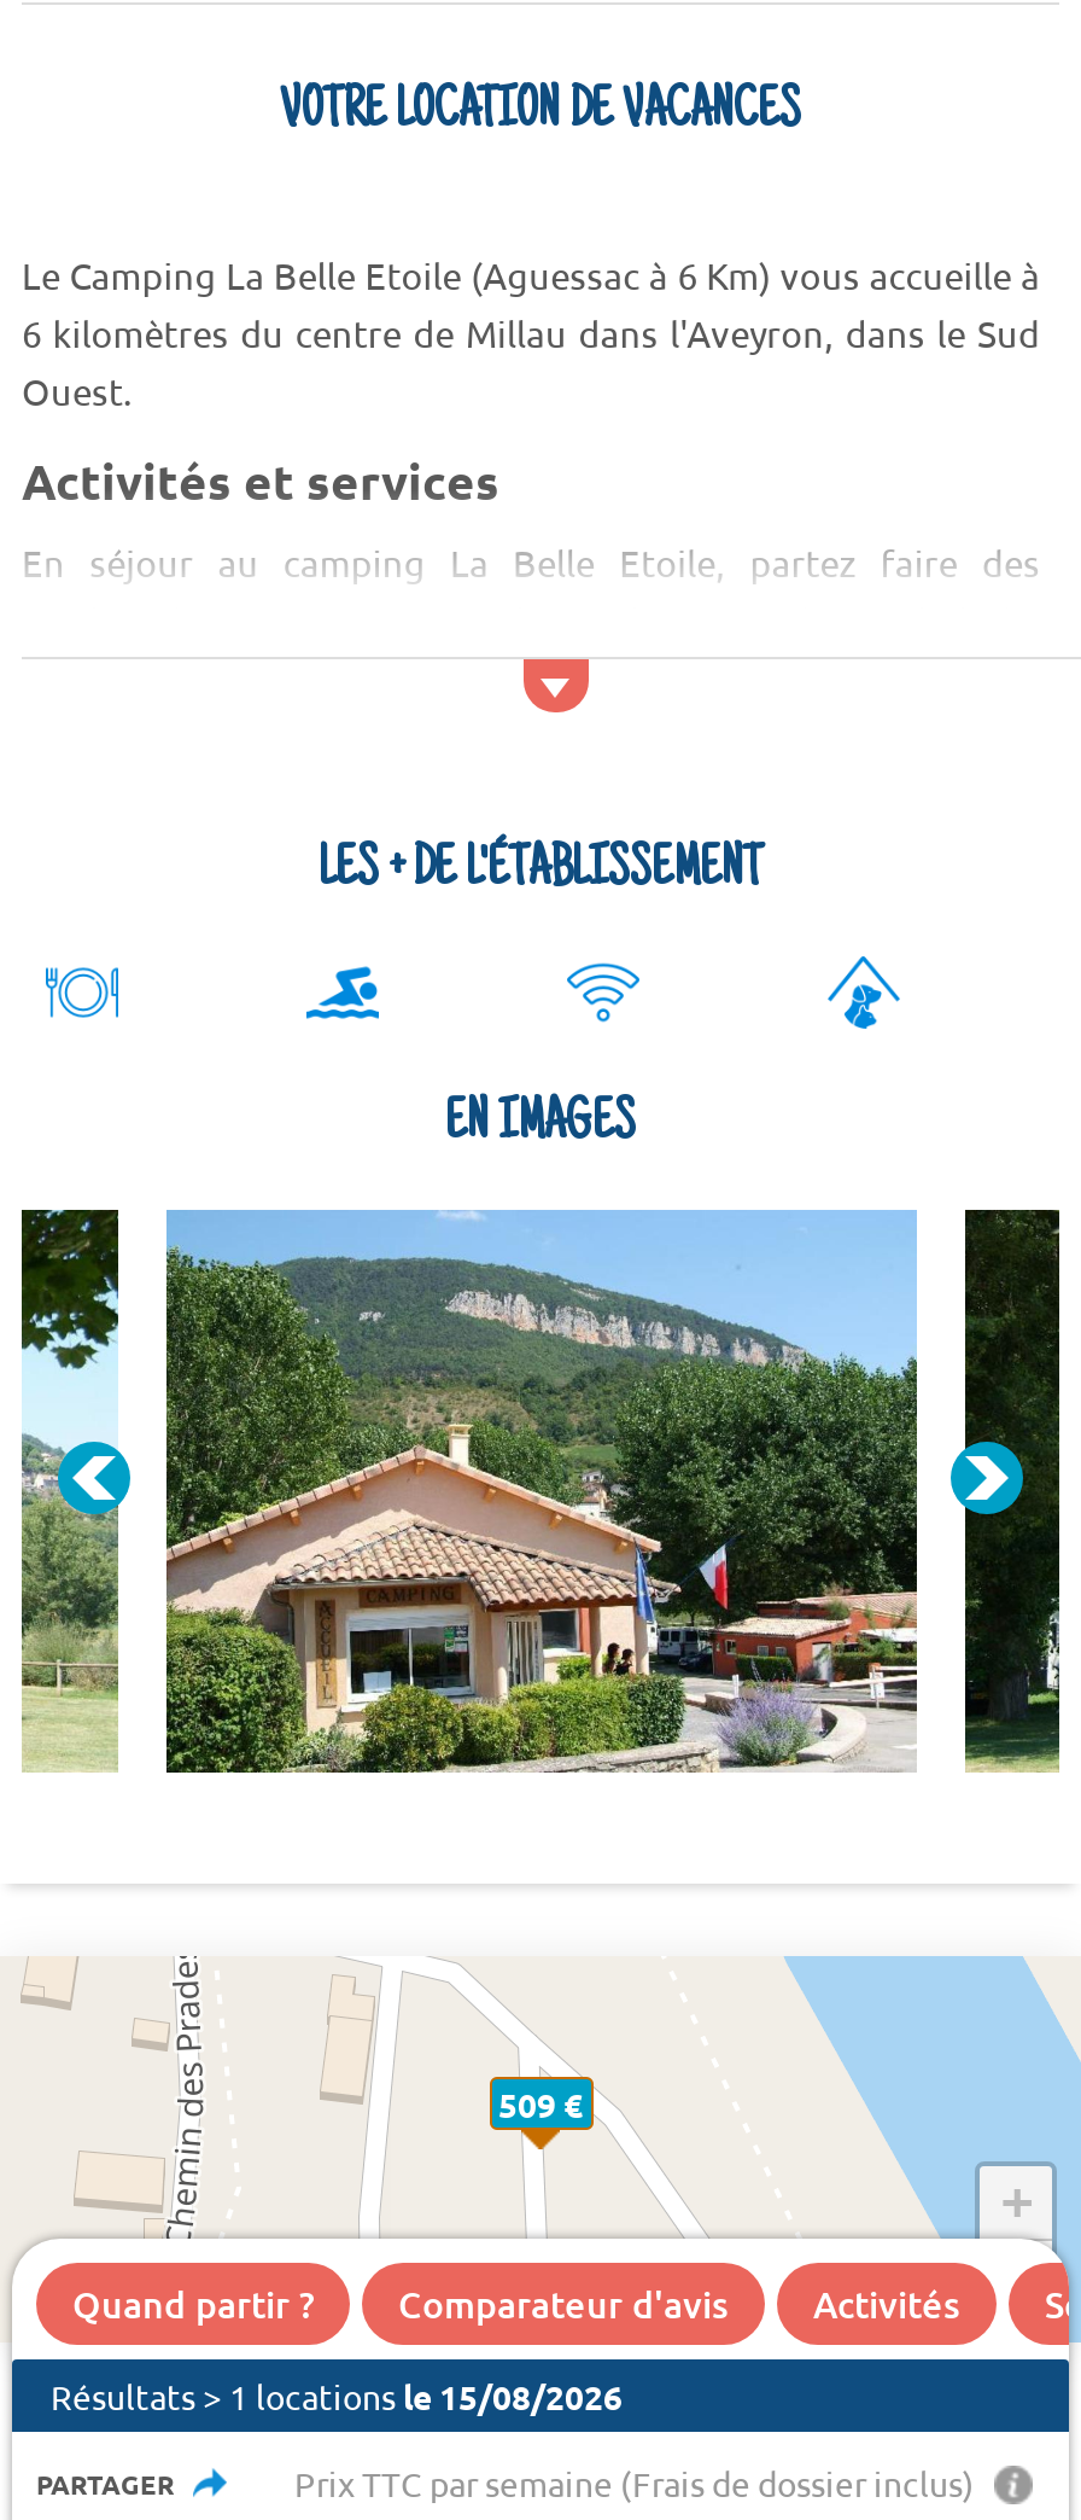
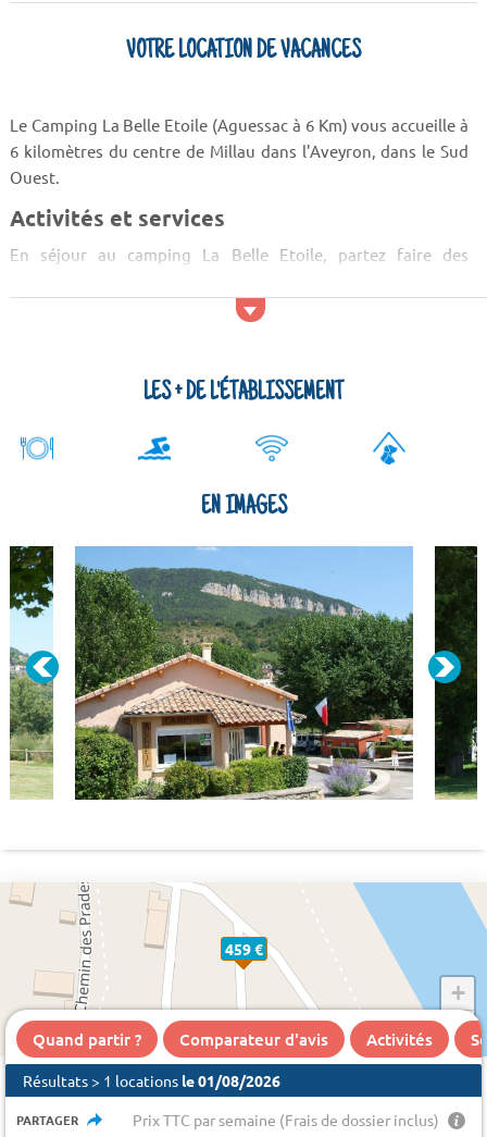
[498,2082,583,2126] 509 € -> [224,939,263,959] 459 €
[51,2374,623,2417] Résultats > 1 locations le 15/08/2026 -> [23,1071,280,1090] Résultats > 1 locations le 01/08/2026

